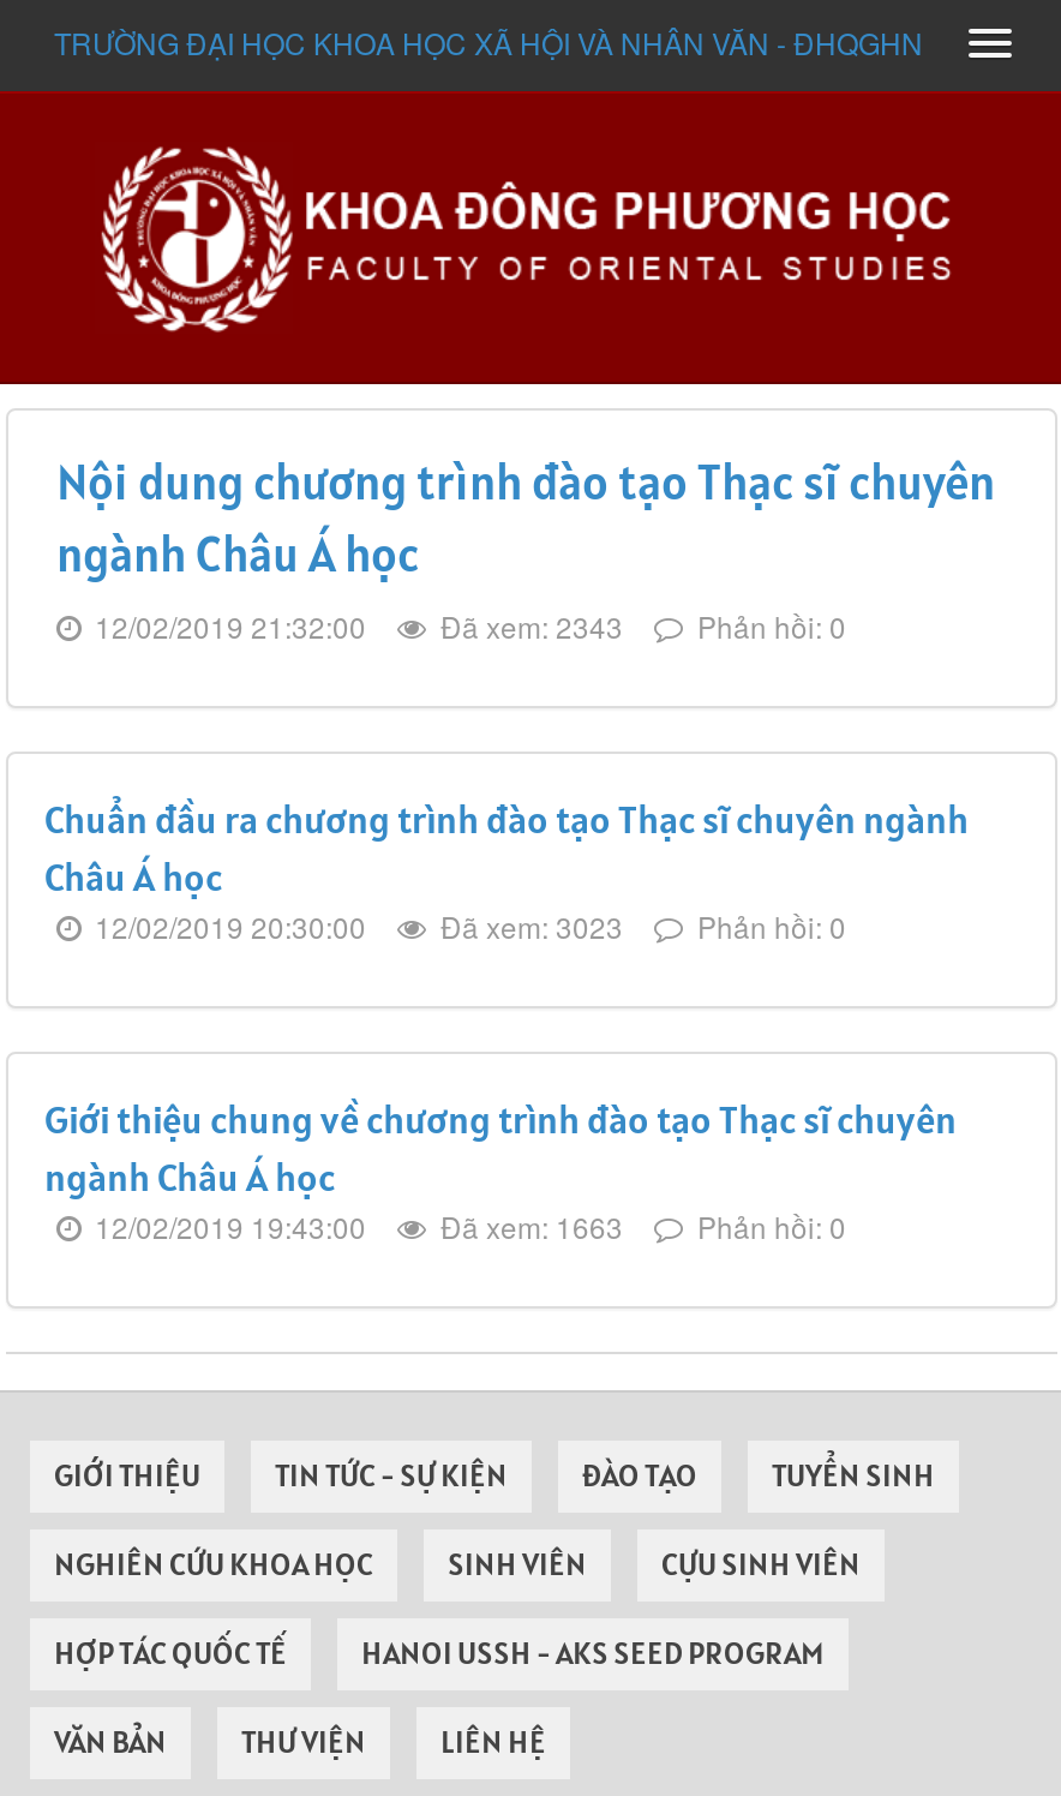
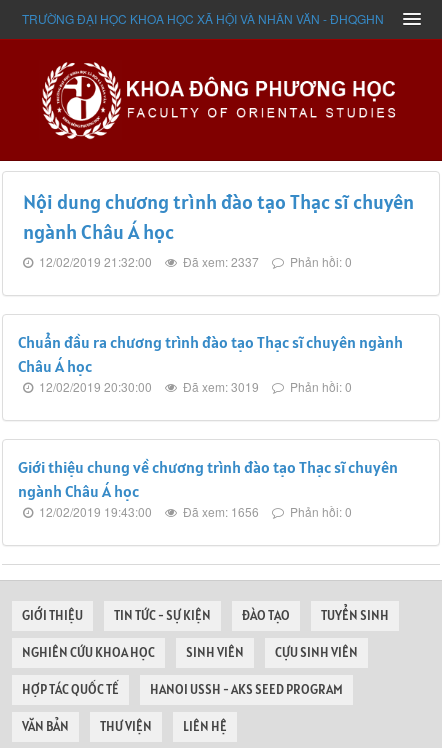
[88,605,846,646] 12/02/2019 21:32:00 Đã xem: 2343 Phản hồi: 0 -> [36,253,352,270] 12/02/2019 21:32:00 Đã xem: 2337 Phản hồi: 0
[88,905,846,946] 12/02/2019 20:30:00 Đã xem: 3023 Phản hồi: 0 -> [36,378,352,395] 12/02/2019 20:30:00 Đã xem: 3019 Phản hồi: 0
[88,1205,846,1246] 12/02/2019 19:43:00 Đã xem: 1663 Phản hồi: 0 -> [36,503,352,520] 12/02/2019 19:43:00 Đã xem: 1656 Phản hồi: 0

